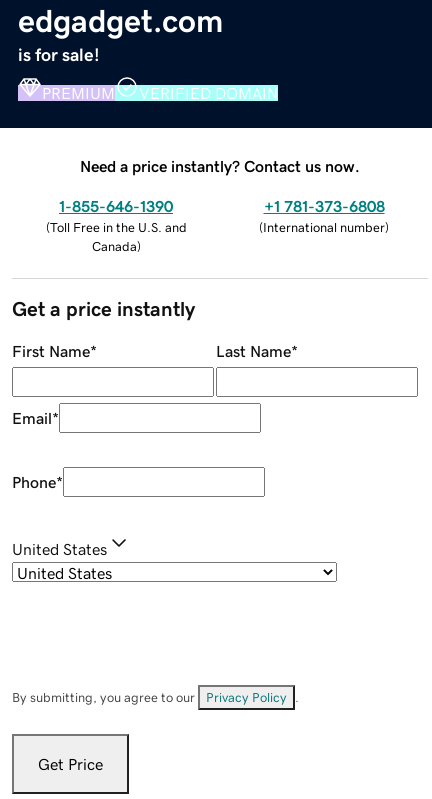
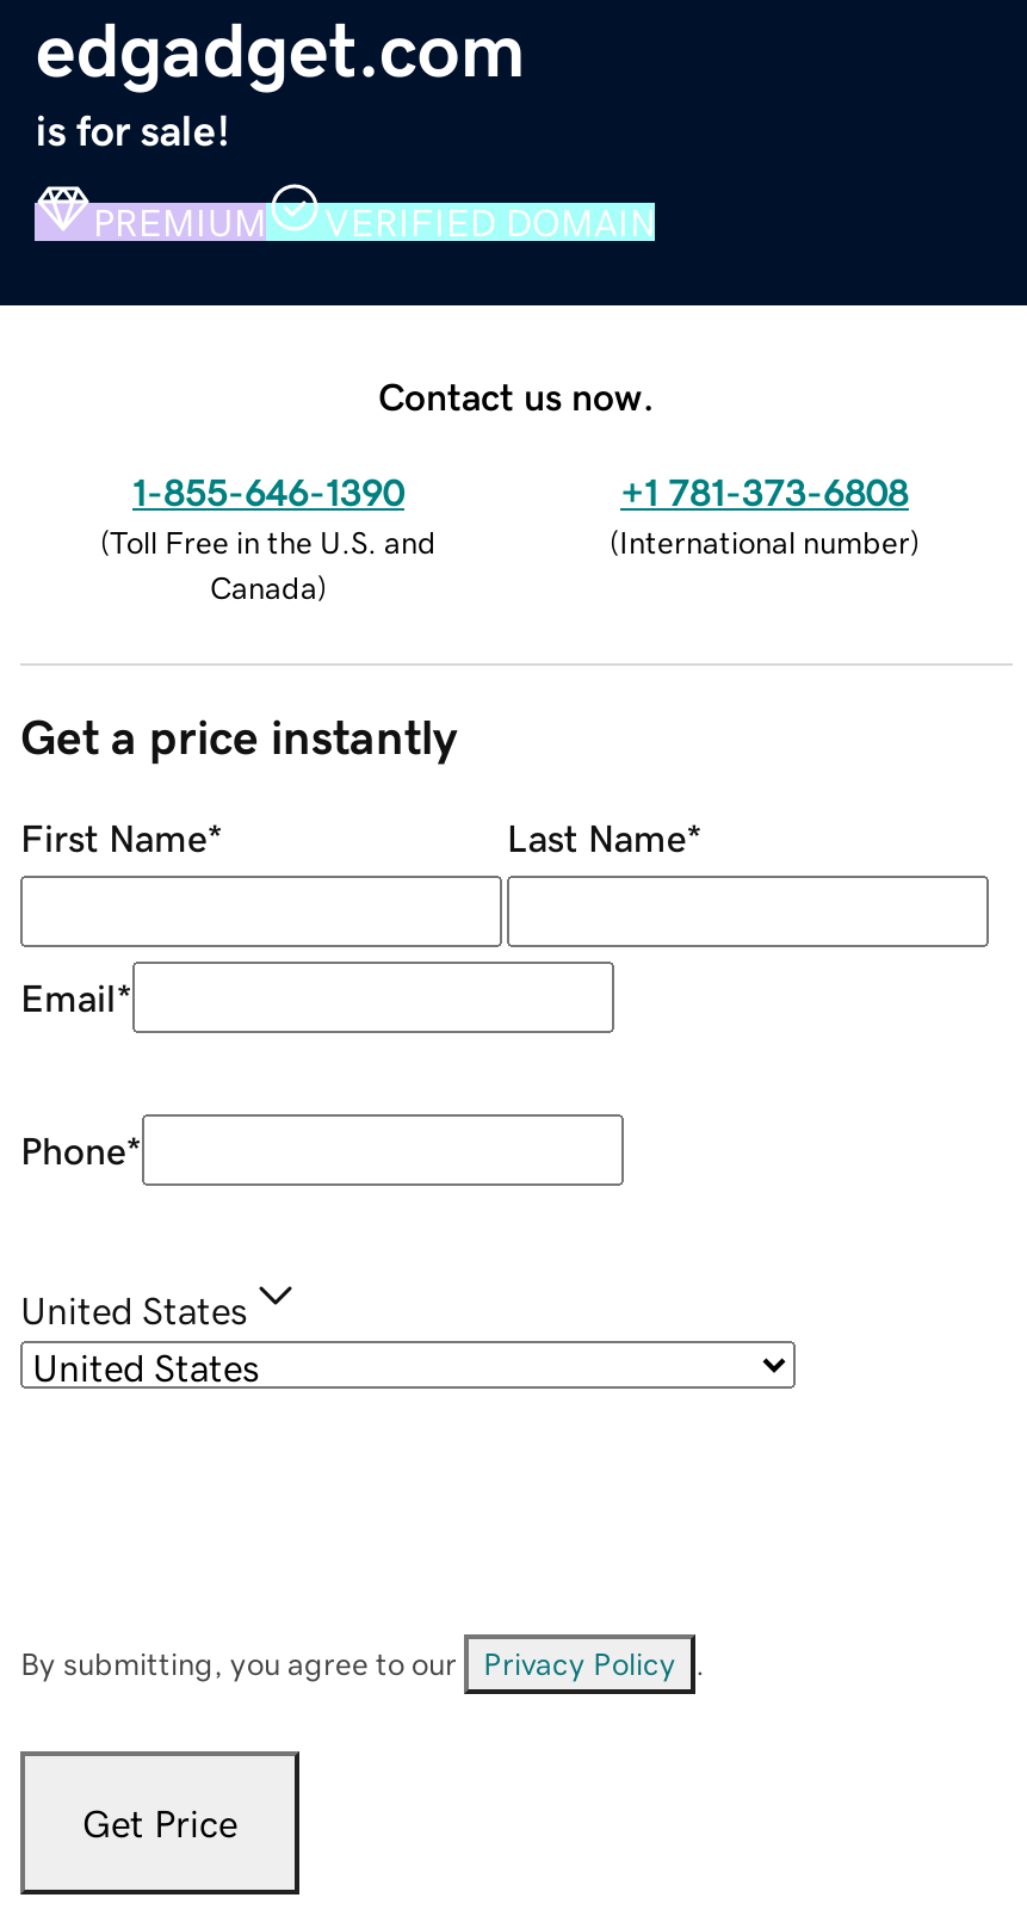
[80,158,360,174] Need a price instantly? Contact us now. -> [378,376,655,414] Contact us now.

